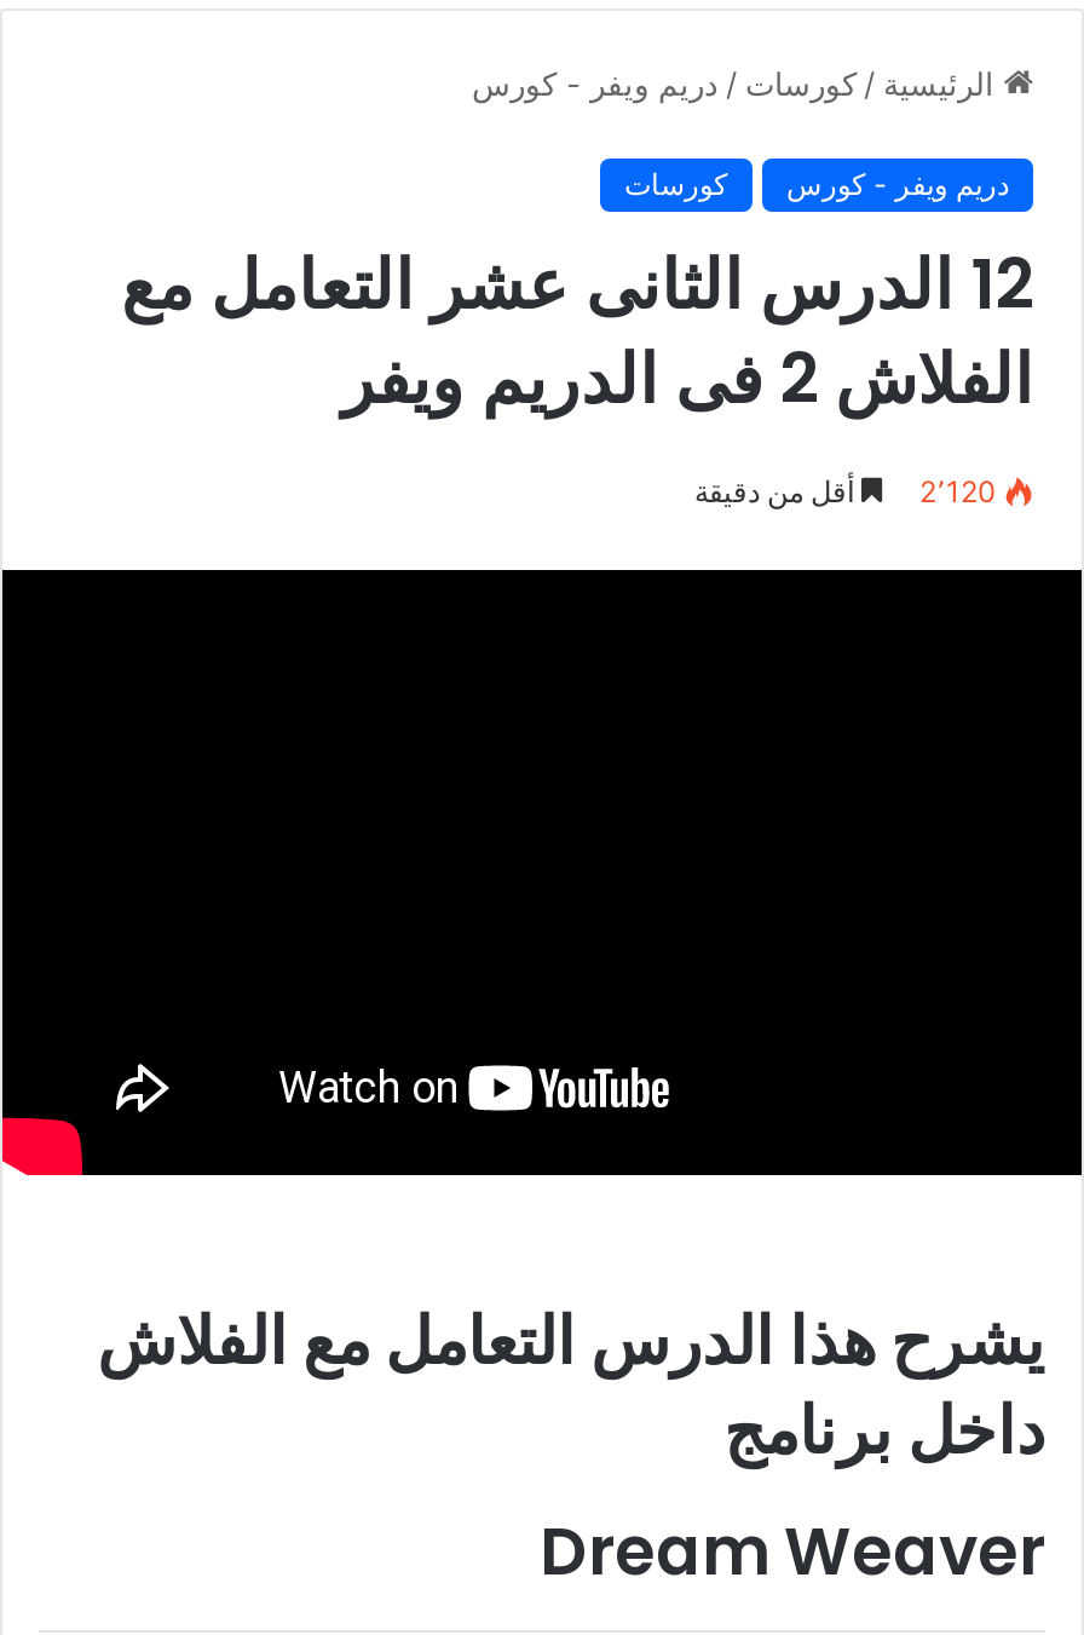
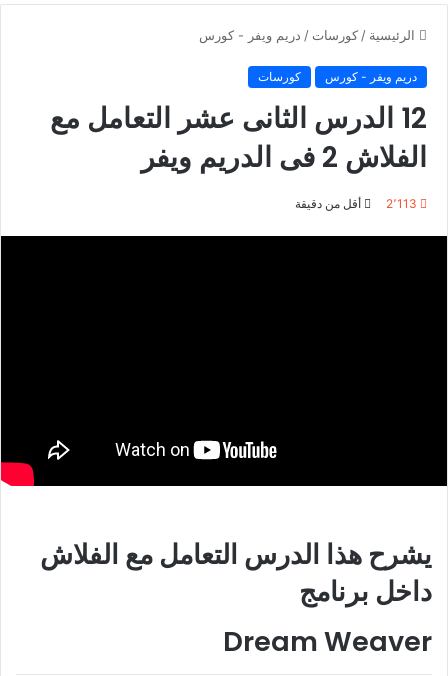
[919,474,997,510] 2٬120 -> [386,196,417,211] 2٬113

